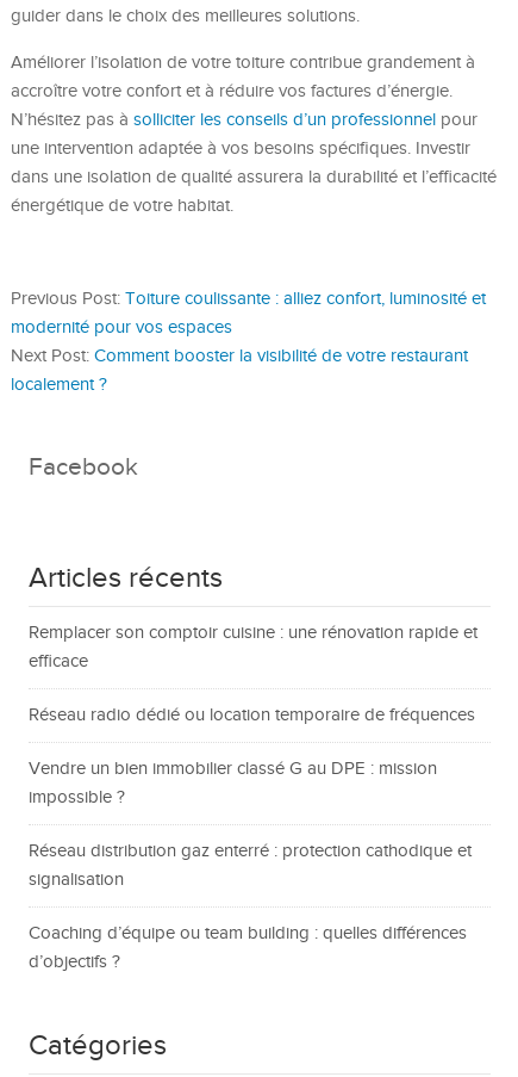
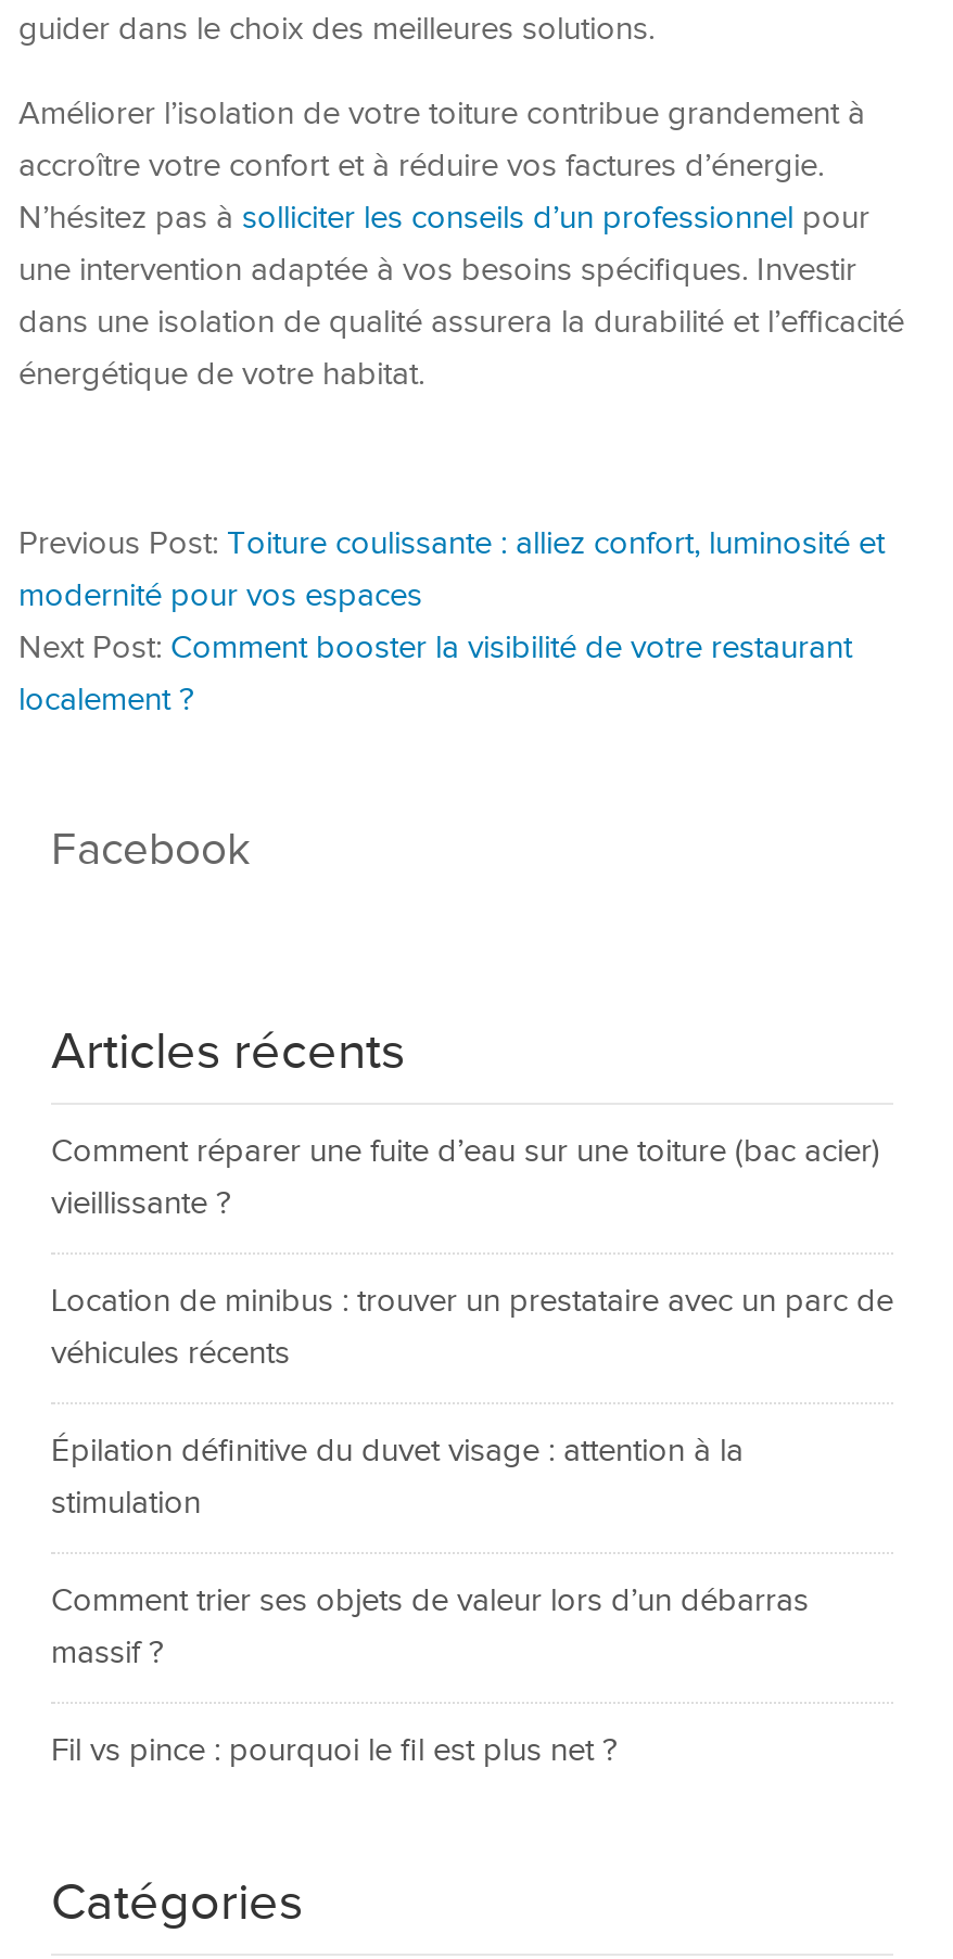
[29,623,478,671] Remplacer son comptoir cuisine : une rénovation rapide et | efficace -> [51,1133,880,1222] Comment réparer une fuite d’eau sur une toiture (bac acier) | vieillissante ?
[29,705,475,725] Réseau radio dédié ou location temporaire de fréquences -> [51,1283,893,1372] Location de minibus : trouver un prestataire avec un parc de | véhicules récents
[29,759,437,807] Vendre un bien immobilier classé G au DPE : mission | impossible ? -> [51,1433,744,1522] Épilation définitive du duvet visage : attention à la | stimulation
[29,841,472,890] Réseau distribution gaz enterré : protection cathodique et | signalisation -> [51,1582,809,1671] Comment trier ses objets de valeur lors d’un débarras | massif ?
[29,923,467,972] Coaching d’équipe ou team building : quelles différences | d’objectifs ? -> [51,1732,618,1769] Fil vs pince : pourquoi le fil est plus net ?

